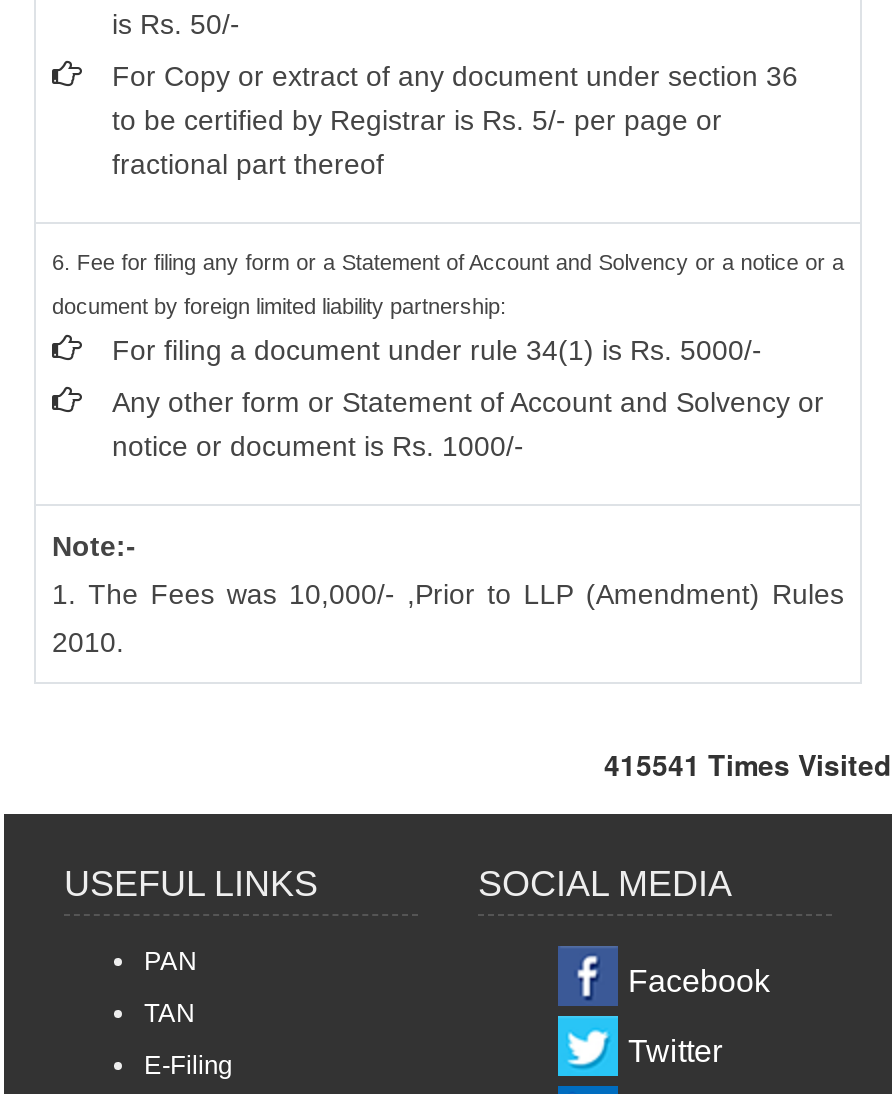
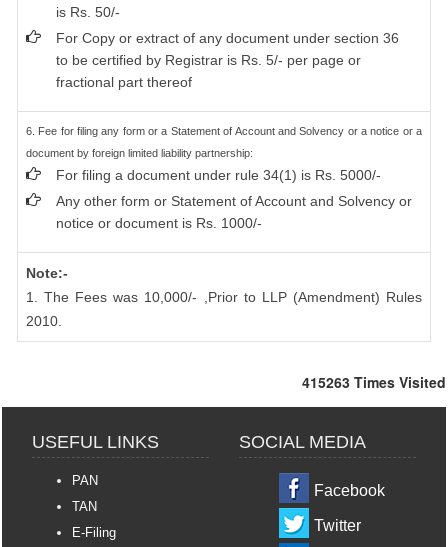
[604,744,892,784] 415541 Times Visited -> [302,372,446,392] 415263 Times Visited

